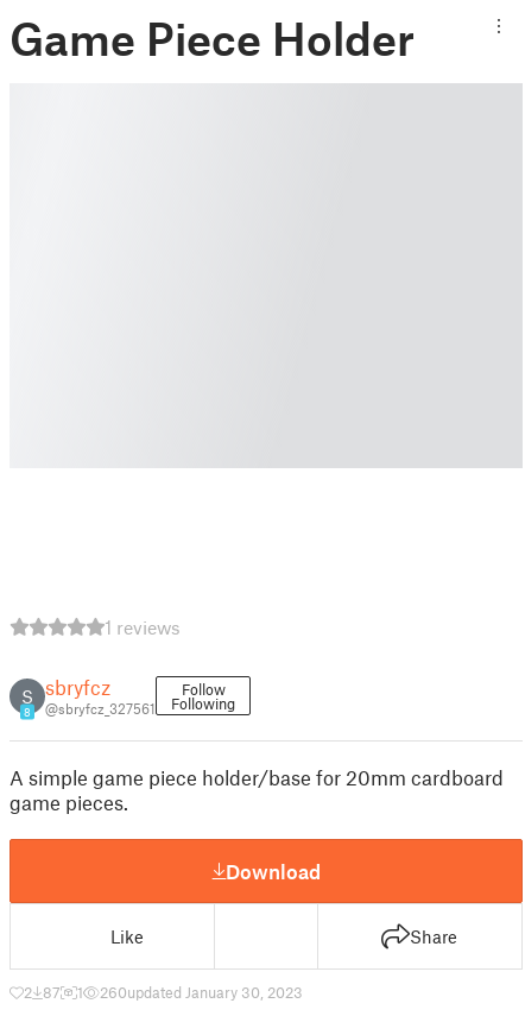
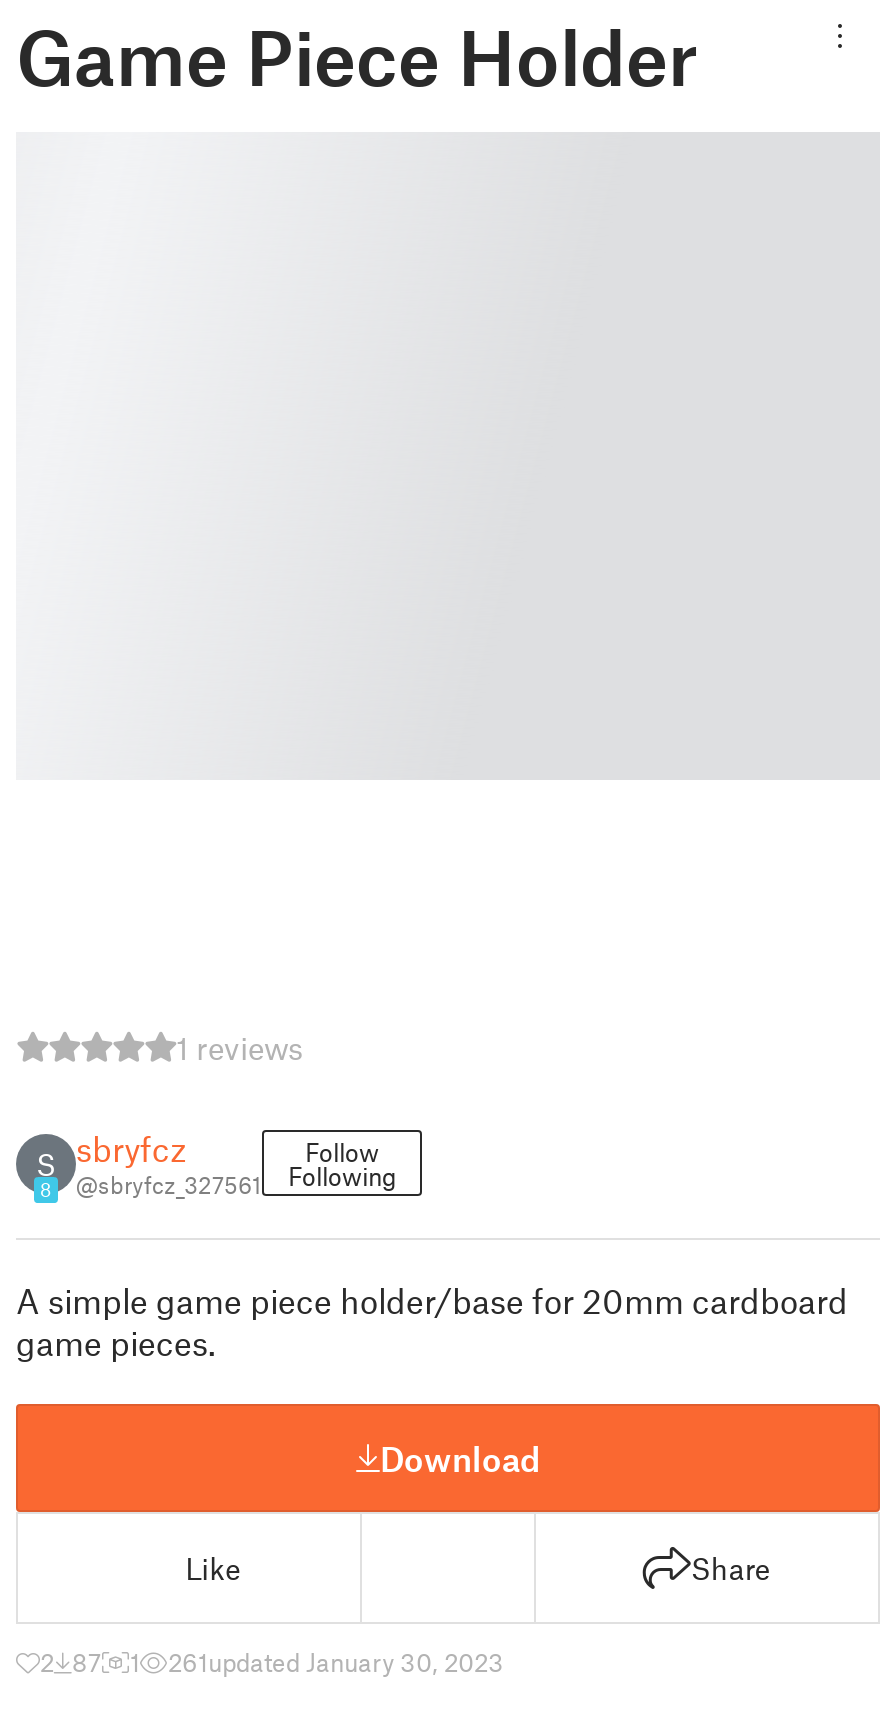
[100,983,303,1002] 260updated January 30, 2023 -> [168,1646,504,1678] 261updated January 30, 2023

